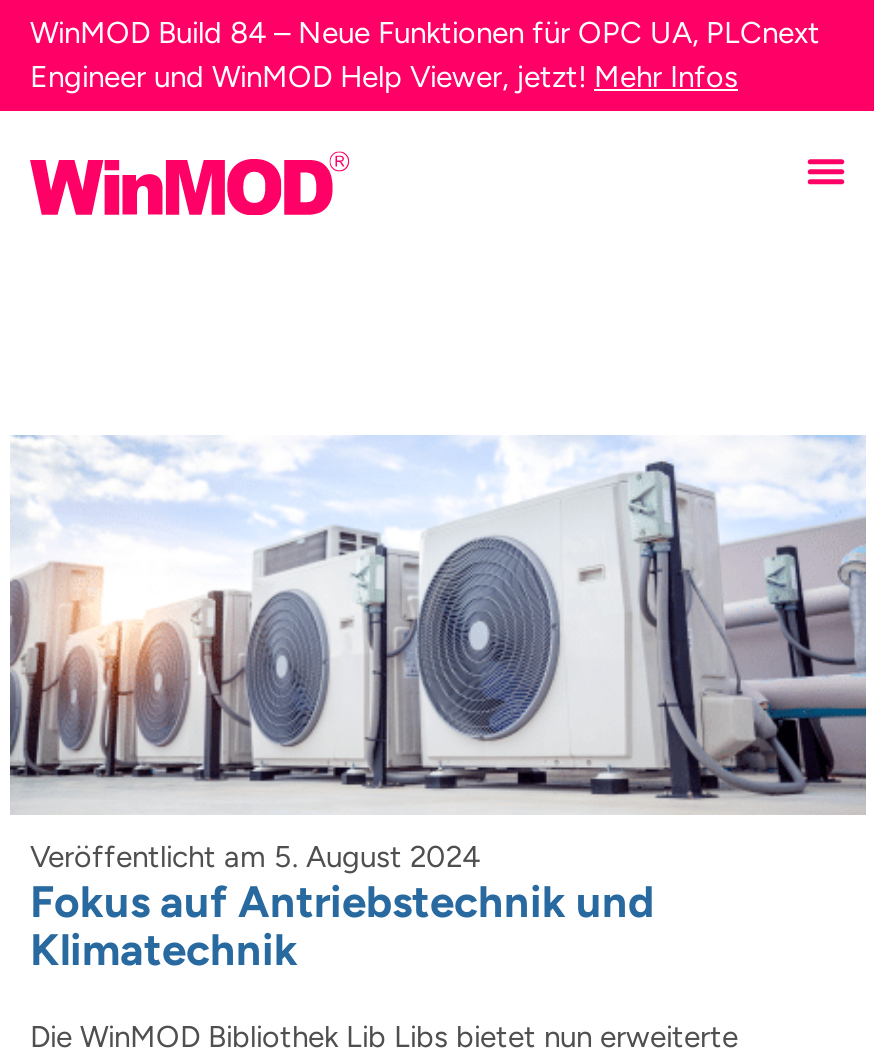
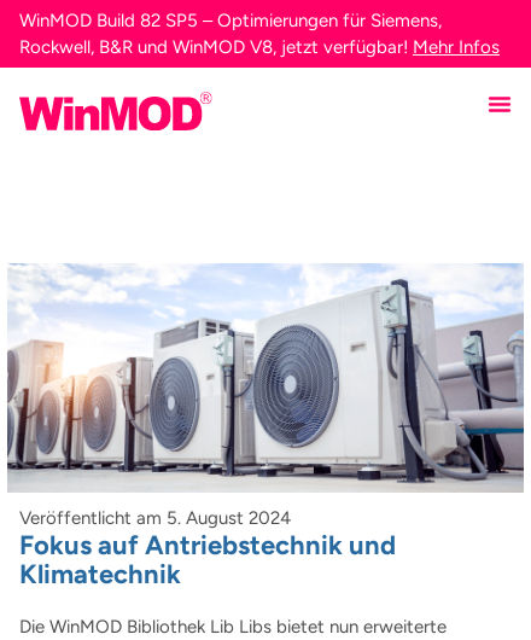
[30,15,820,95] WinMOD Build 84 – Neue Funktionen für OPC UA, PLCnext | Engineer und WinMOD Help Viewer, jetzt! Mehr Infos -> [19,10,500,58] WinMOD Build 82 SP5 – Optimierungen für Siemens, | Rockwell, B&R und WinMOD V8, jetzt verfügbar! Mehr Infos

